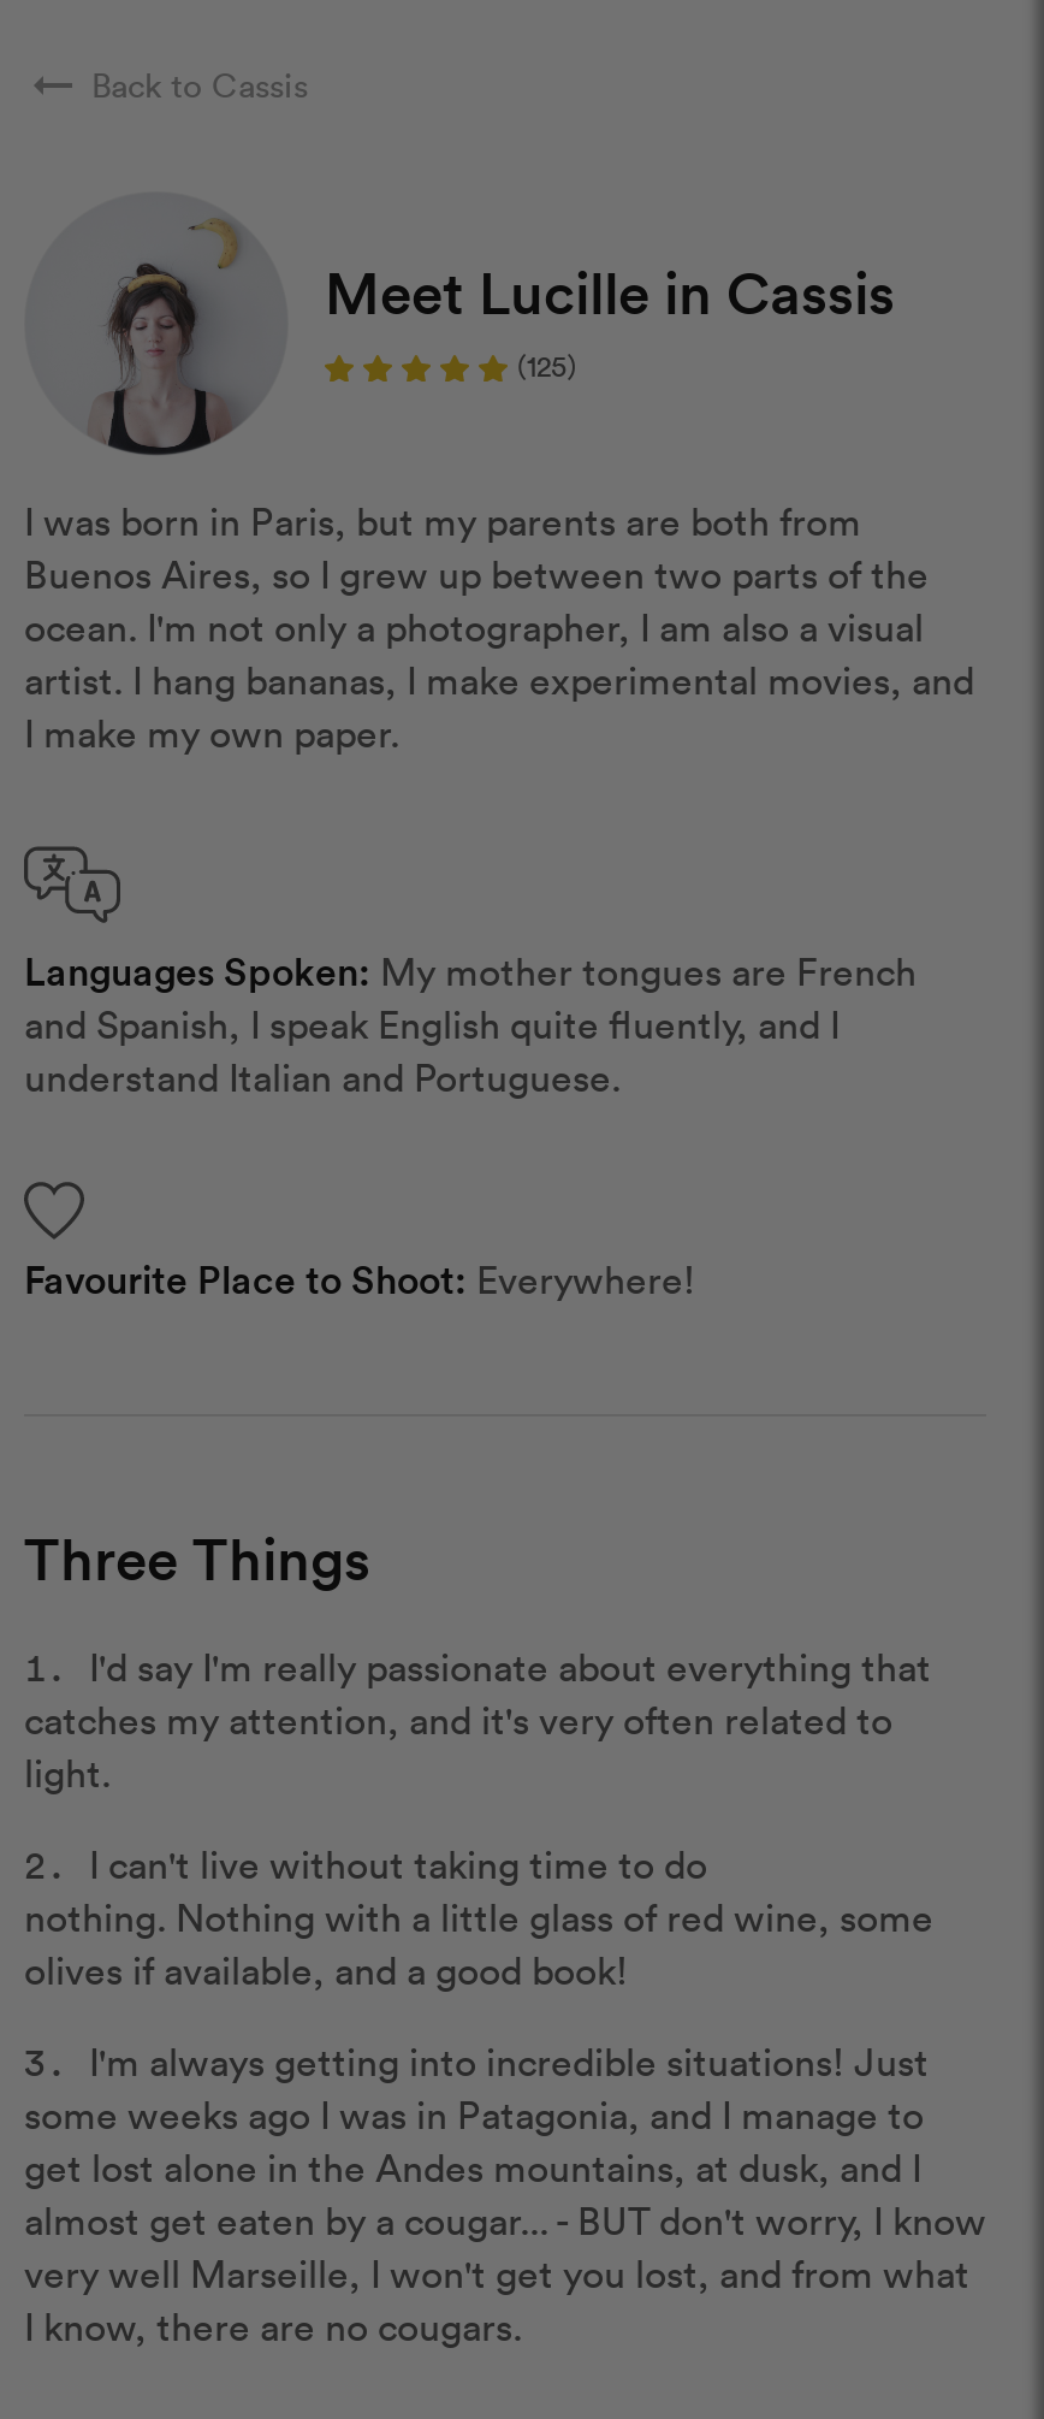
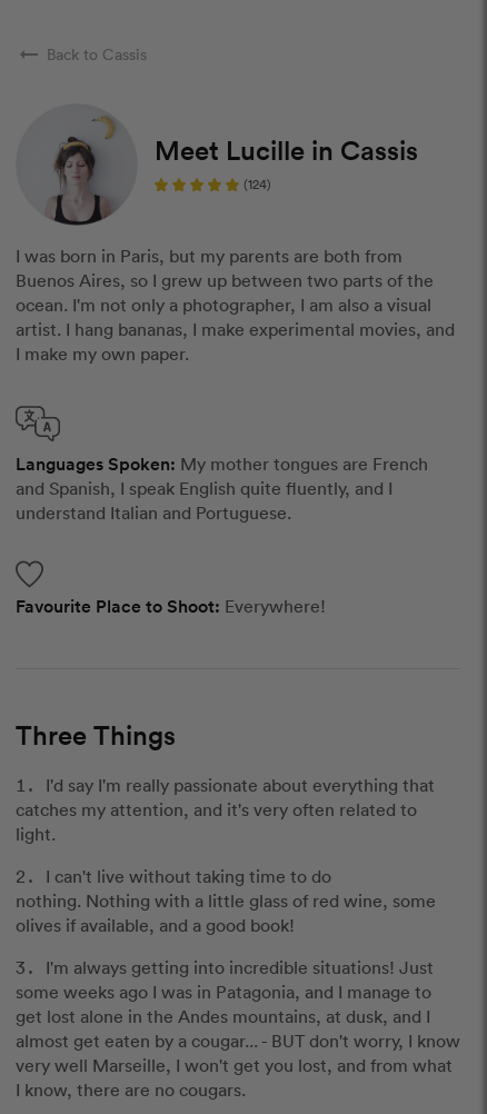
[517,343,577,387] (125) -> [244,173,271,193] (124)

